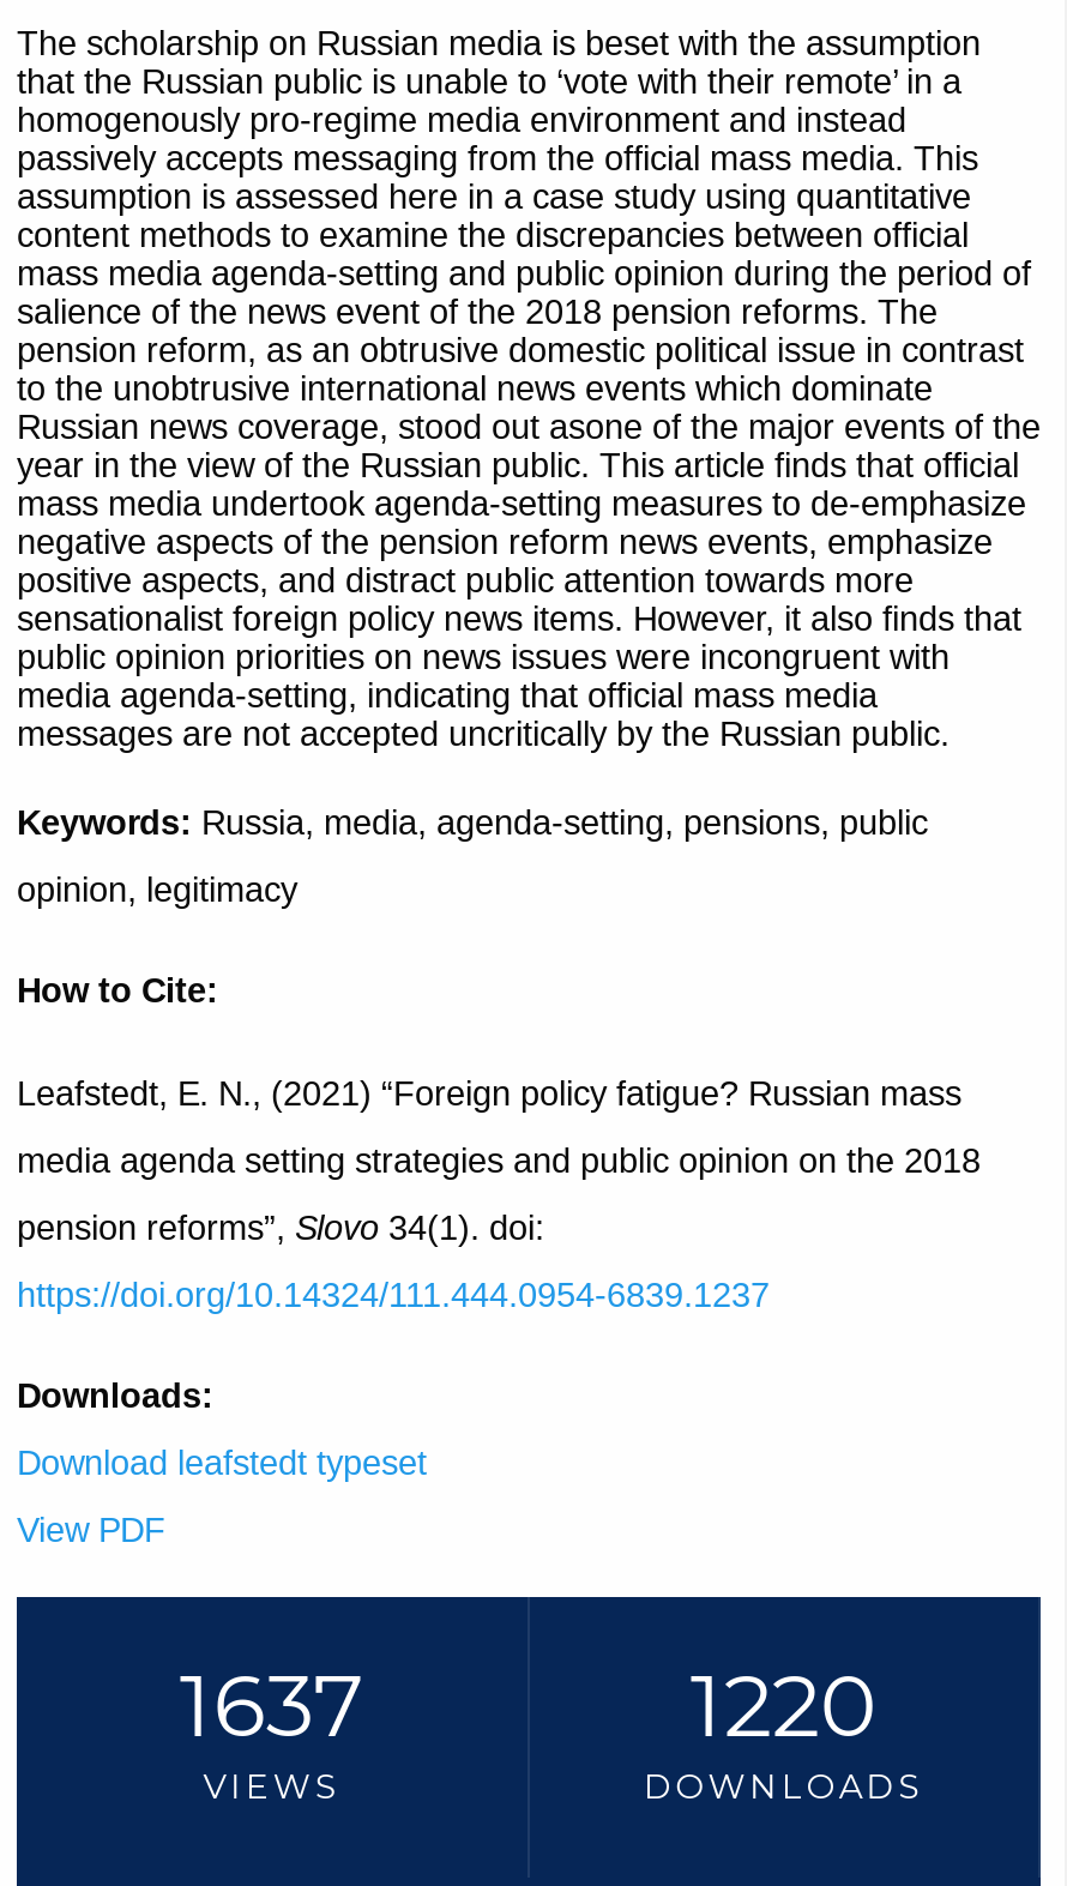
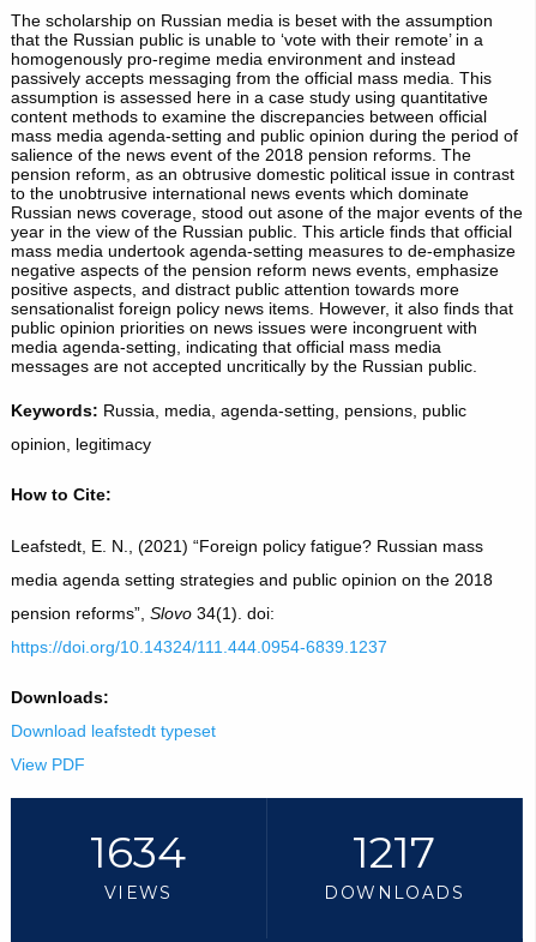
[179,1653,364,1758] 1637 -> [90,826,186,879] 1634
[690,1653,877,1758] 1220 -> [353,826,436,879] 1217

